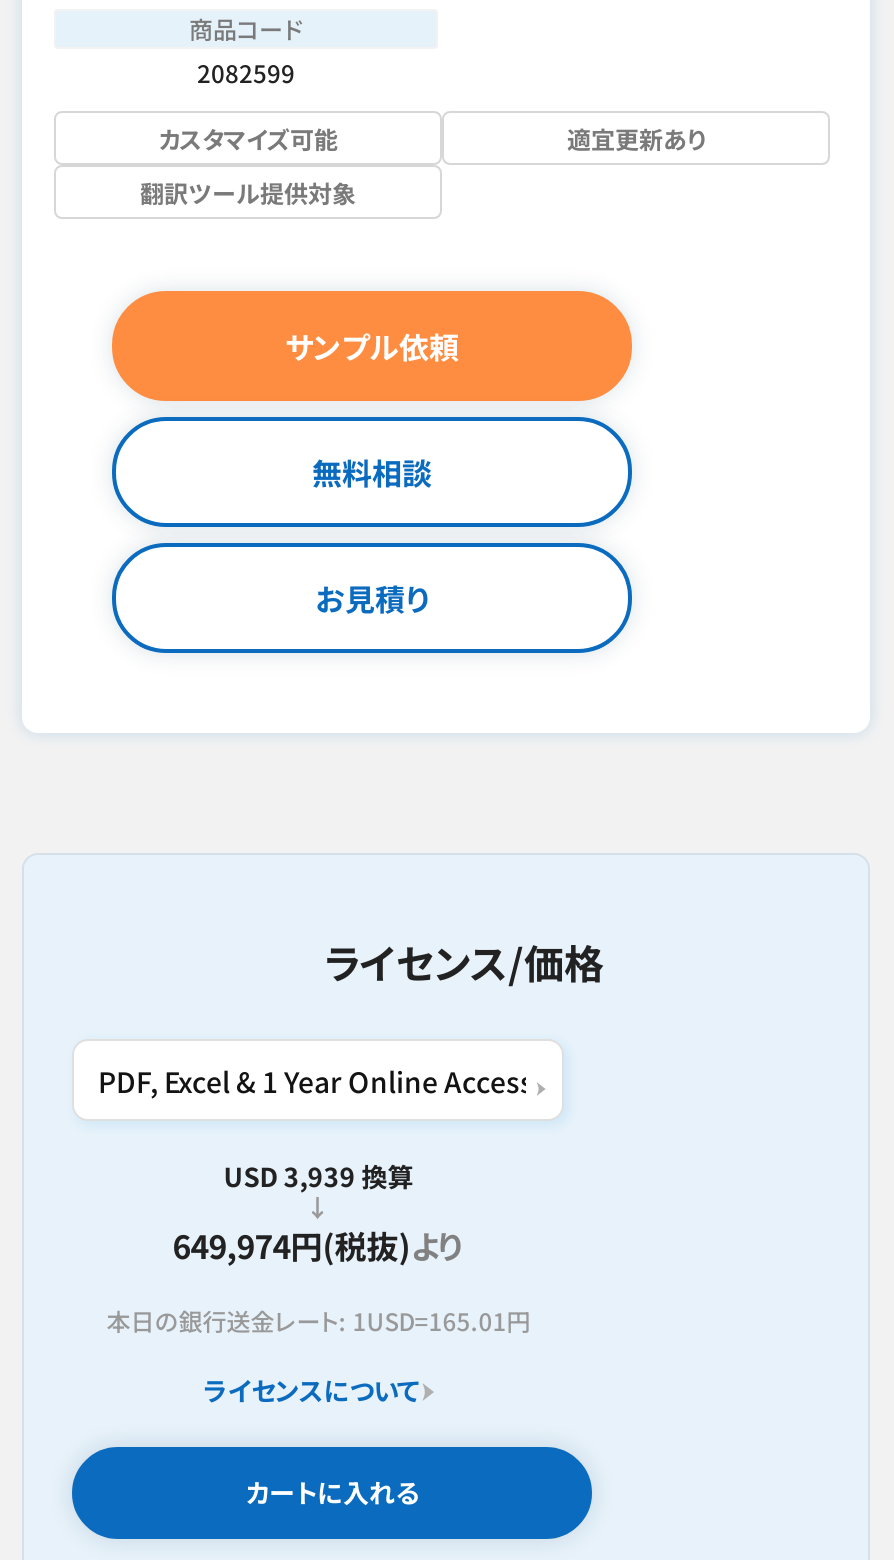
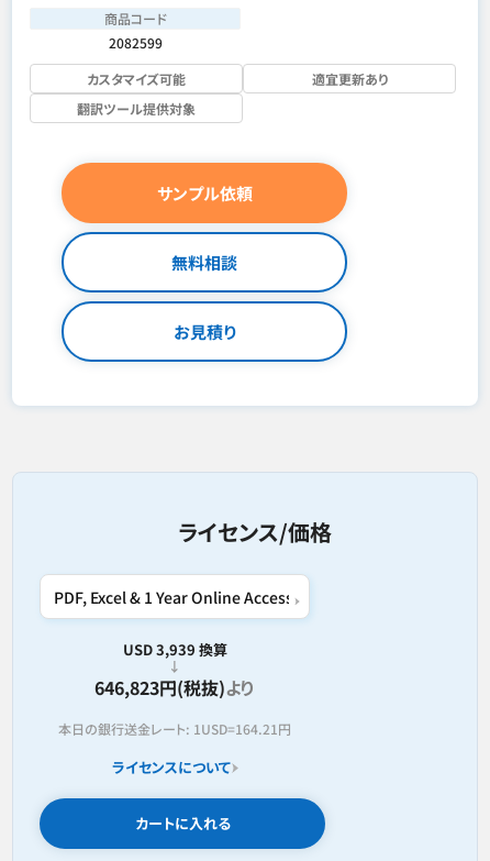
[172,1221,464,1269] 649,974円(税抜)より -> [95,674,255,700] 646,823円(税抜)より
[106,1303,530,1337] 本日の銀行送金レート: 1USD=165.01円 -> [58,719,291,738] 本日の銀行送金レート: 1USD=164.21円

